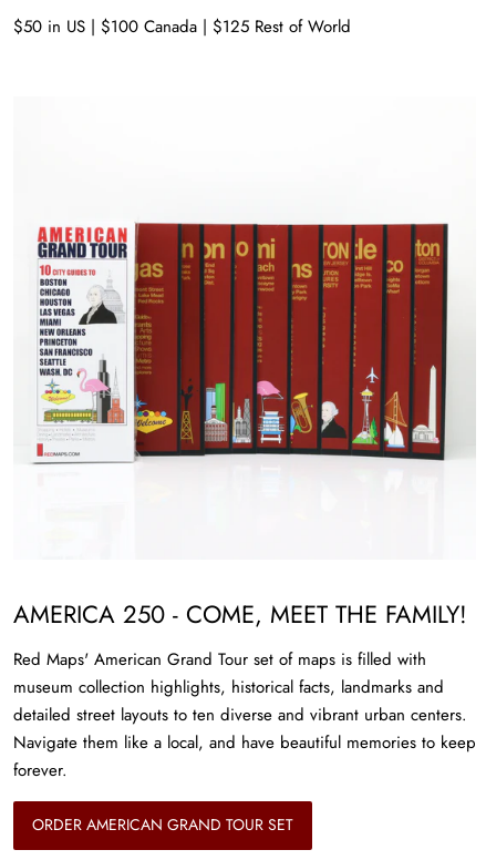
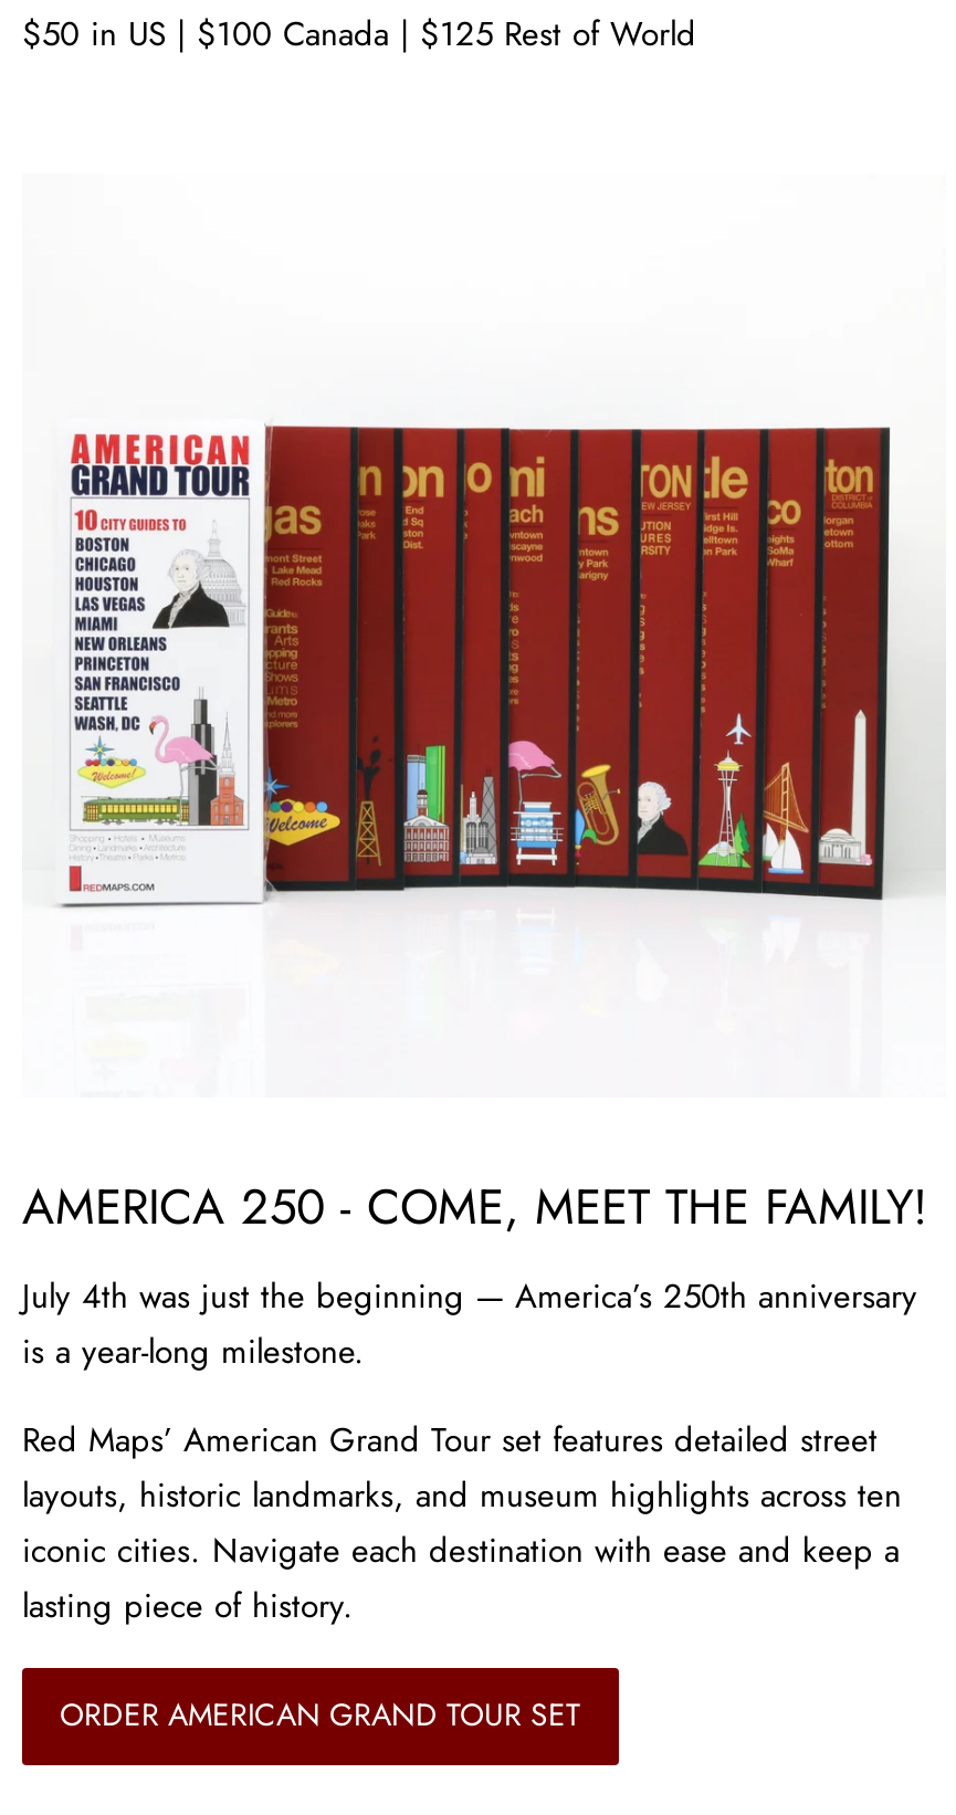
[13,647,476,782] Red Maps' American Grand Tour set of maps is filled with | museum collection highlights, historical facts, landmarks and | detailed street layouts to ten diverse and vibrant urban centers. | Navigate them like a local, and have beautiful memories to keep | forever. -> [22,1272,917,1630] July 4th was just the beginning — America’s 250th anniversary | is a year-long milestone. | Red Maps’ American Grand Tour set features detailed street | layouts, historic landmarks, and museum highlights across ten | iconic cities. Navigate each destination with ease and keep a | lasting piece of history.

